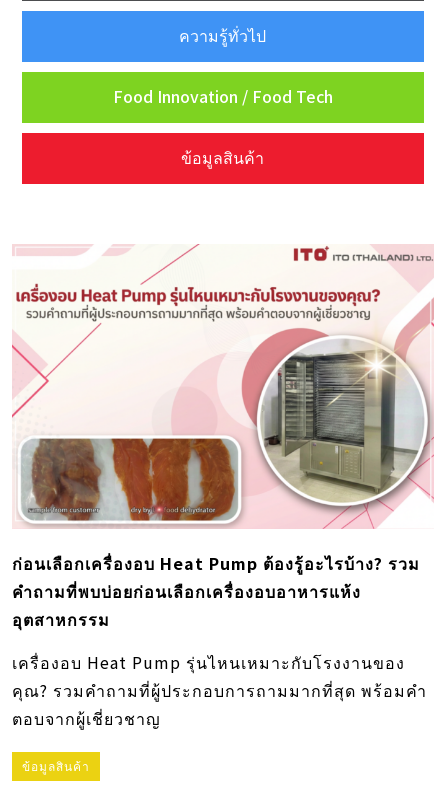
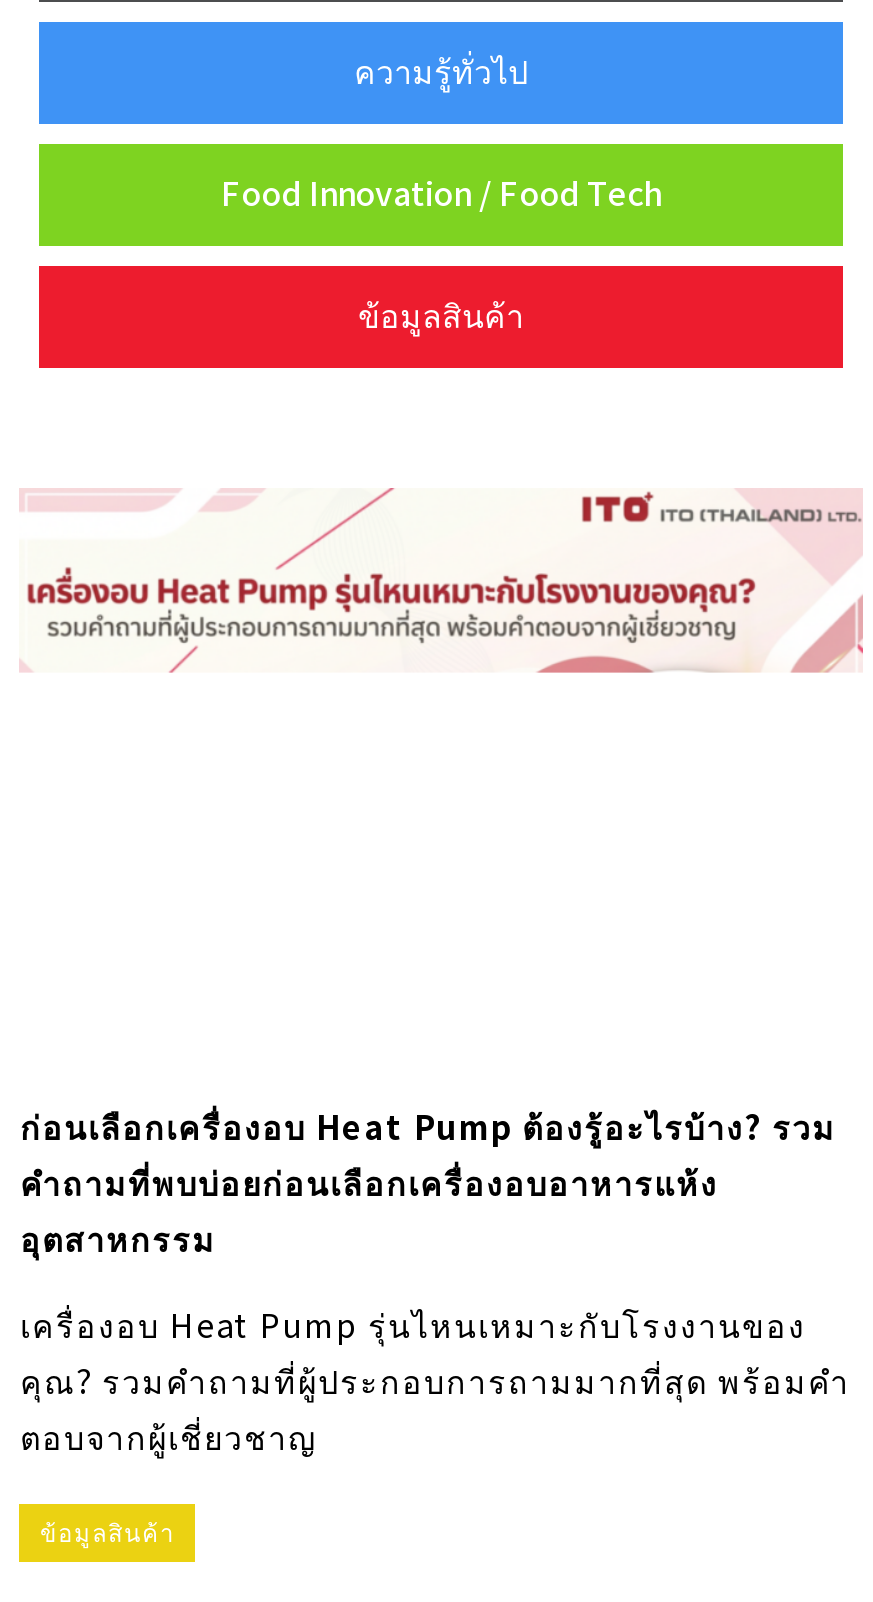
[11,336,435,529] [image] -> none

